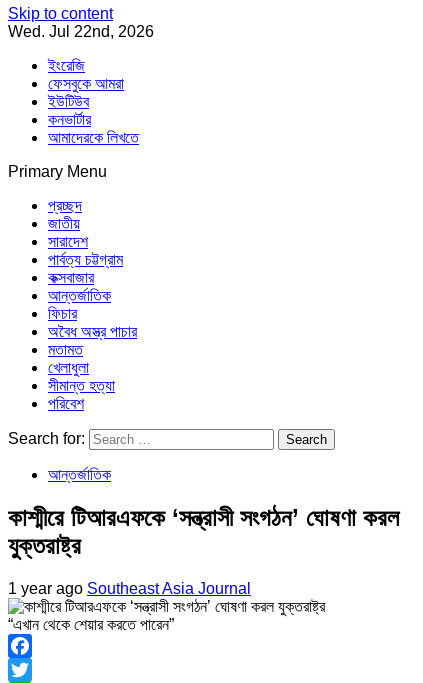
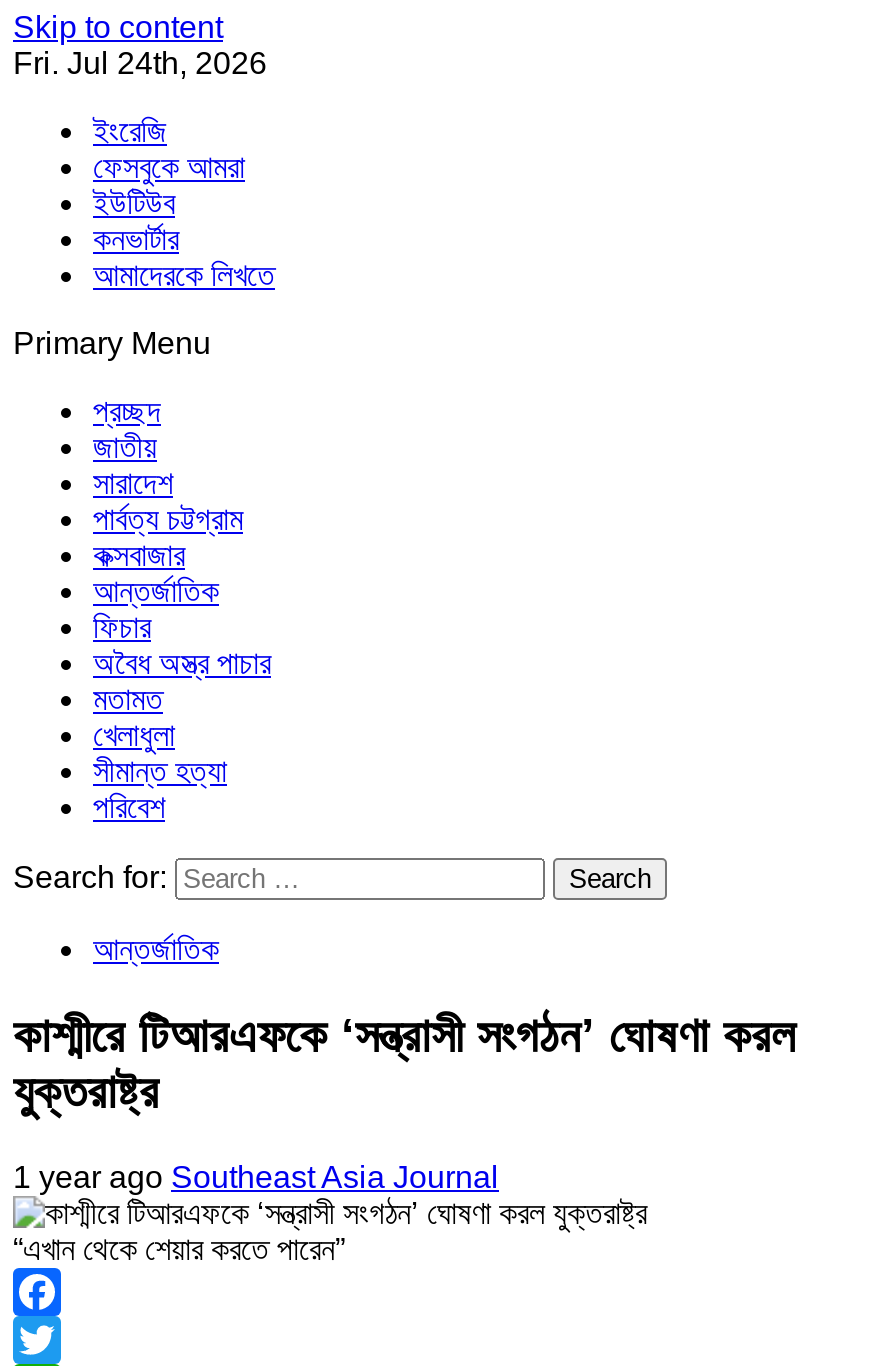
[8,23,154,40] Wed. Jul 22nd, 2026 -> [13,46,267,80] Fri. Jul 24th, 2026

